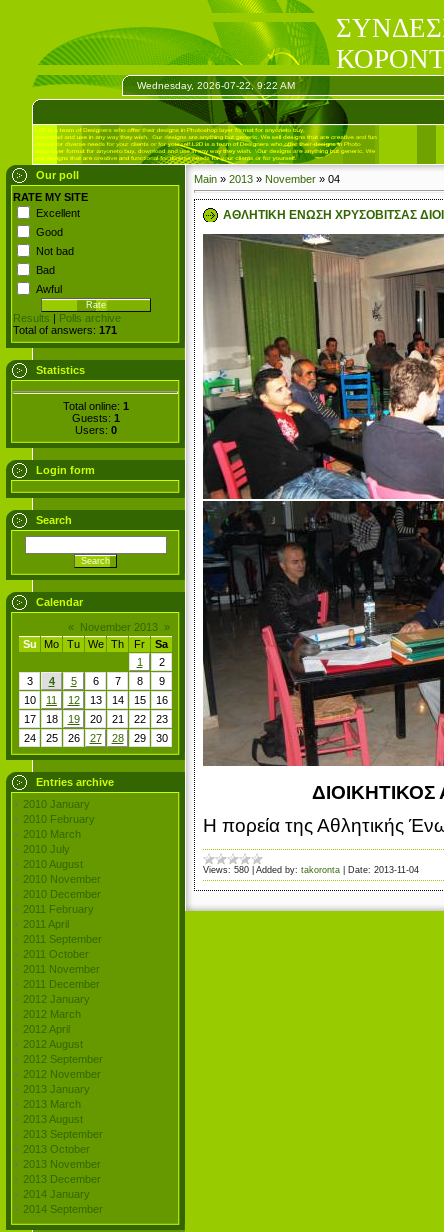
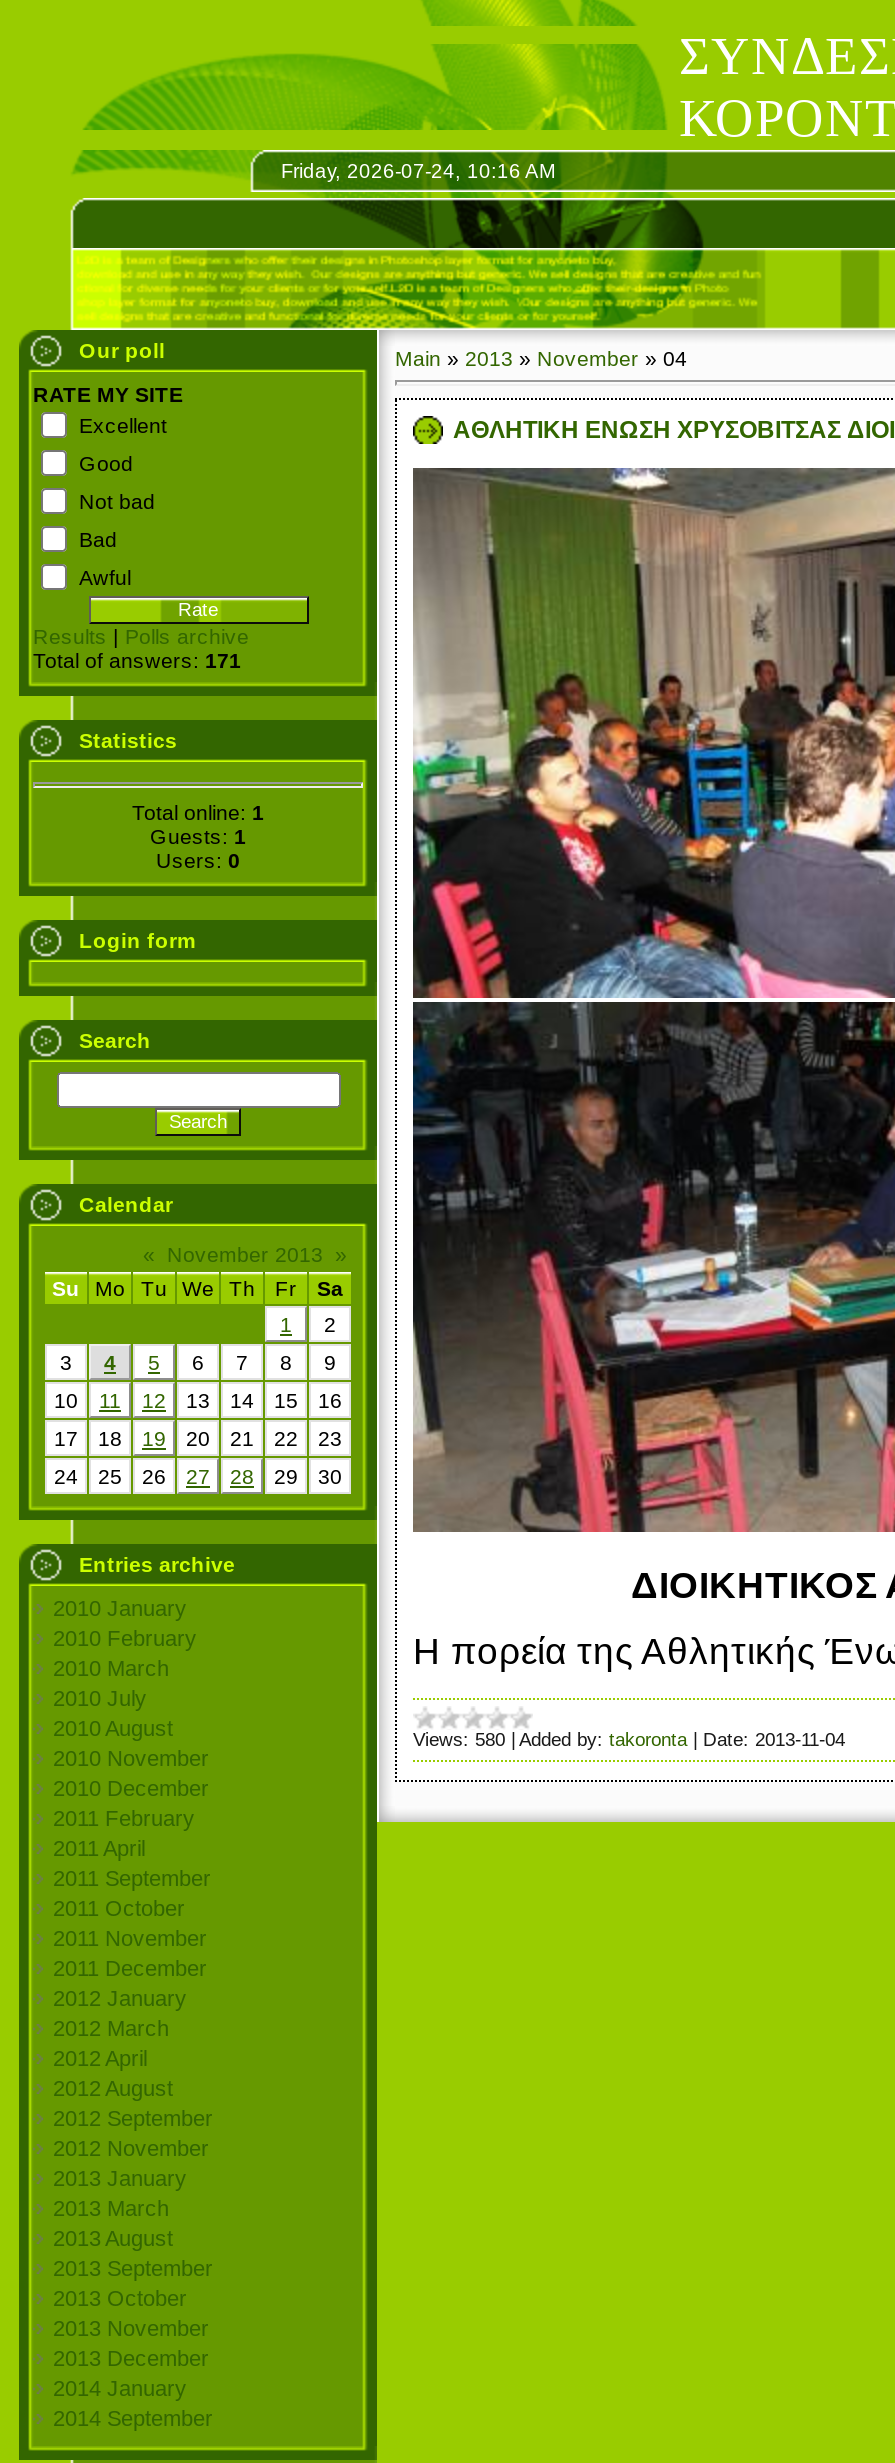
[137,80,295,91] Wednesday, 2026-07-22, 9:22 AM -> [281,160,555,182] Friday, 2026-07-24, 10:16 AM

